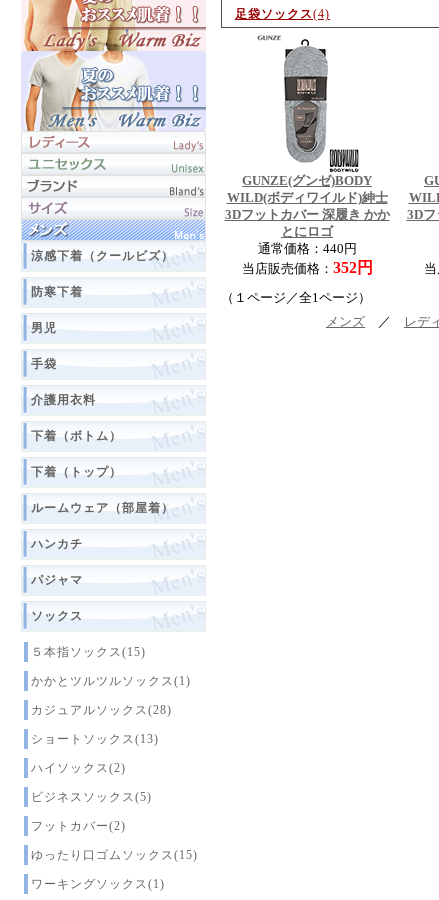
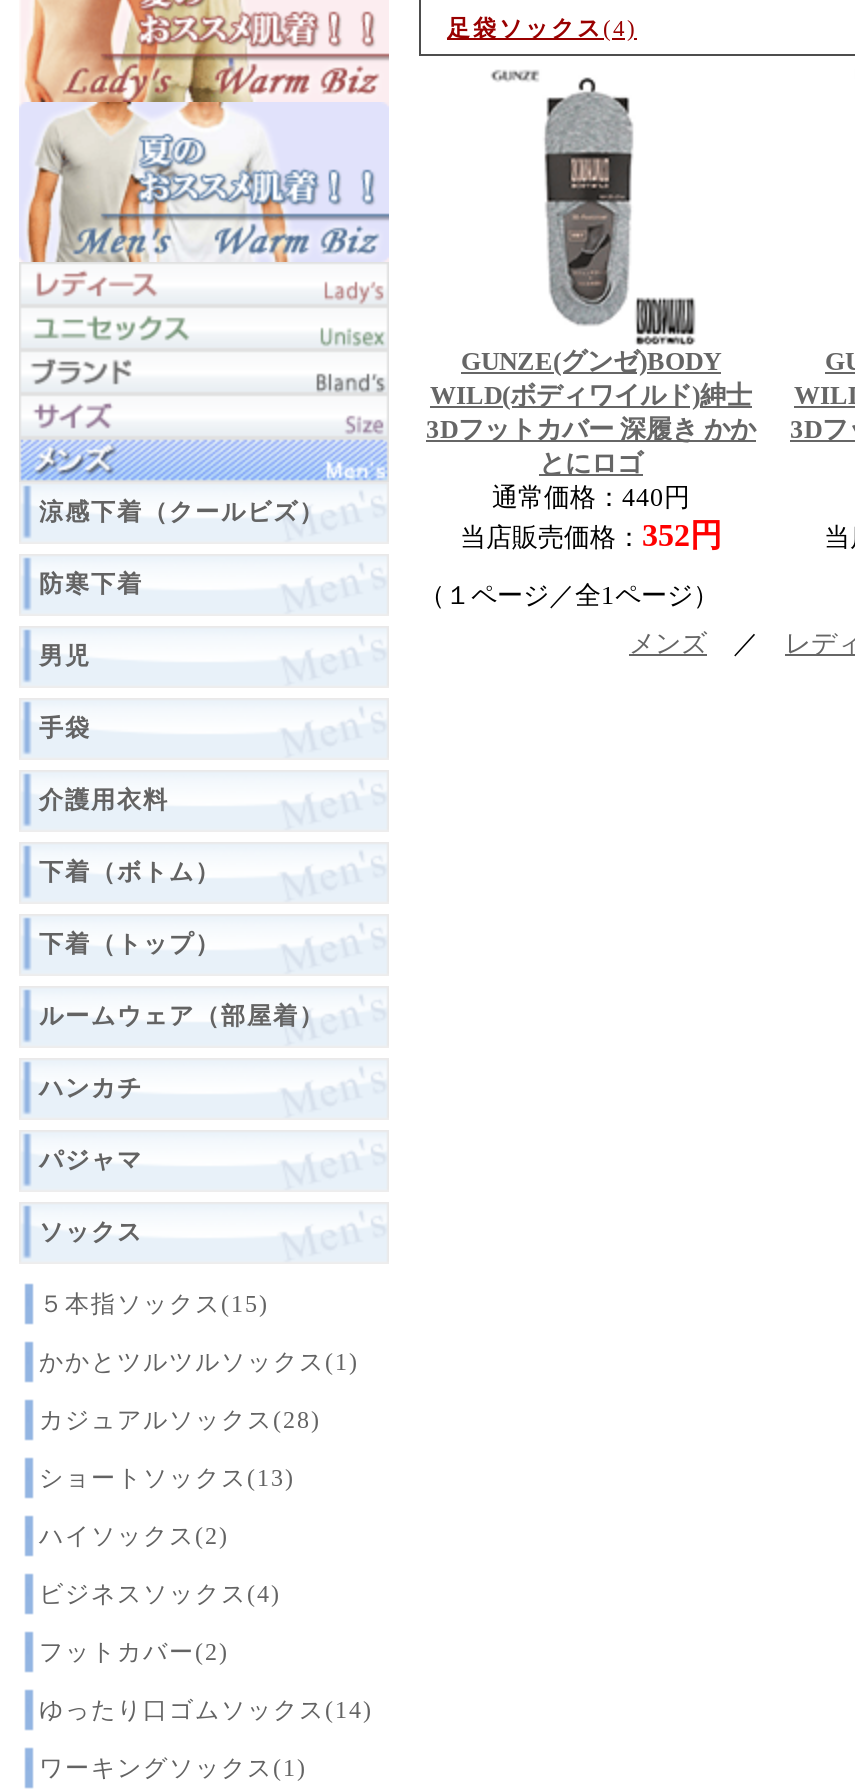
[31,790,152,804] ビジネスソックス(5) -> [39,1580,281,1608] ビジネスソックス(4)
[31,848,198,862] ゆったり口ゴムソックス(15) -> [39,1696,373,1724] ゆったり口ゴムソックス(14)

